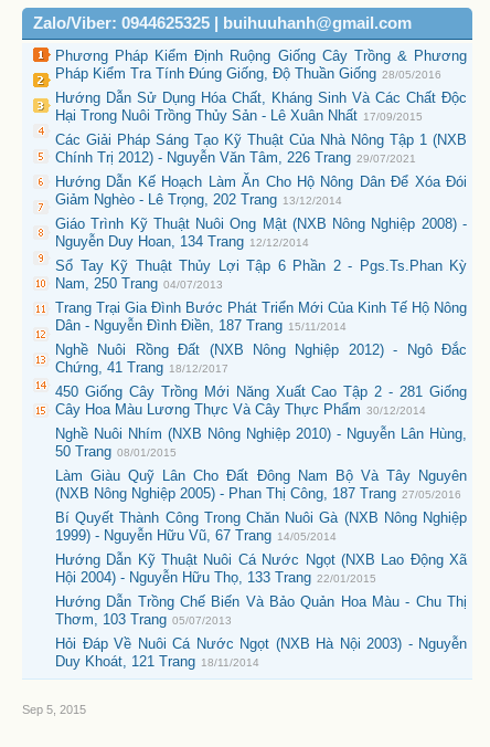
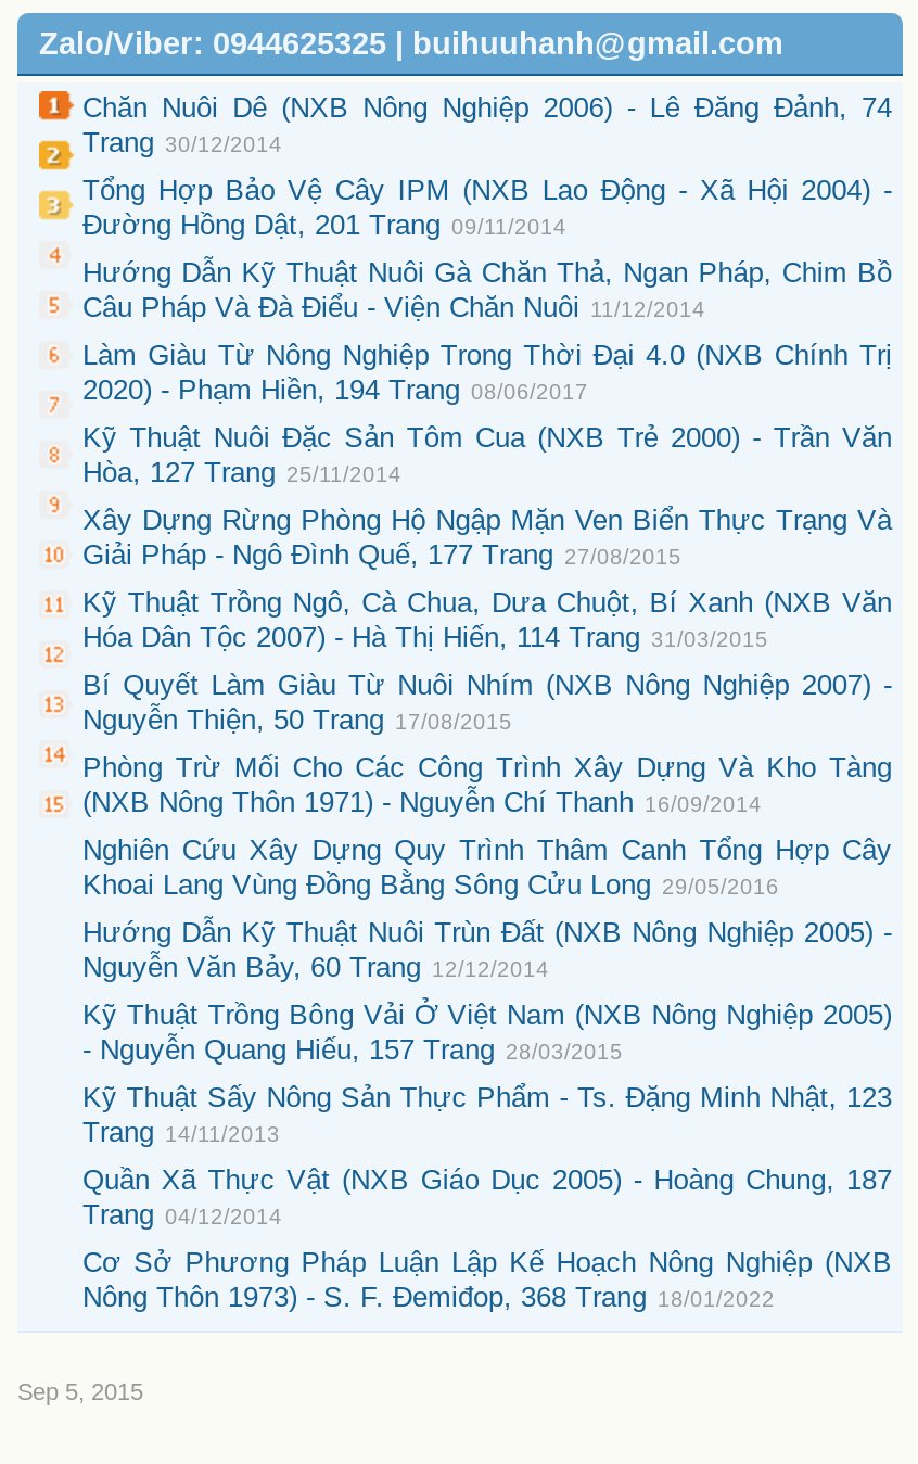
[55,48,467,82] Phương Pháp Kiểm Định Ruộng Giống Cây Trồng & Phương | Pháp Kiểm Tra Tính Đúng Giống, Độ Thuần Giống 28/05/2016 -> [82,91,892,158] Chăn Nuôi Dê (NXB Nông Nghiệp 2006) - Lê Đăng Đảnh, 74 | Trang 30/12/2014
[55,90,467,124] Hướng Dẫn Sử Dụng Hóa Chất, Kháng Sinh Và Các Chất Độc | Hại Trong Nuôi Trồng Thủy Sản - Lê Xuân Nhất 17/09/2015 -> [82,174,892,241] Tổng Hợp Bảo Vệ Cây IPM (NXB Lao Động - Xã Hội 2004) - | Đường Hồng Dật, 201 Trang 09/11/2014
[55,131,467,166] Các Giải Pháp Sáng Tạo Kỹ Thuật Của Nhà Nông Tập 1 (NXB | Chính Trị 2012) - Nguyễn Văn Tâm, 226 Trang 29/07/2021 -> [82,256,892,323] Hướng Dẫn Kỹ Thuật Nuôi Gà Chăn Thả, Ngan Pháp, Chim Bồ | Câu Pháp Và Đà Điểu - Viện Chăn Nuôi 11/12/2014
[55,173,467,208] Hướng Dẫn Kế Hoạch Làm Ăn Cho Hộ Nông Dân Để Xóa Đói | Giảm Nghèo - Lê Trọng, 202 Trang 13/12/2014 -> [82,339,892,406] Làm Giàu Từ Nông Nghiệp Trong Thời Đại 4.0 (NXB Chính Trị | 2020) - Phạm Hiền, 194 Trang 08/06/2017
[55,215,467,250] Giáo Trình Kỹ Thuật Nuôi Ong Mật (NXB Nông Nghiệp 2008) - | Nguyễn Duy Hoan, 134 Trang 12/12/2014 -> [82,421,892,488] Kỹ Thuật Nuôi Đặc Sản Tôm Cua (NXB Trẻ 2000) - Trần Văn | Hòa, 127 Trang 25/11/2014
[55,257,467,292] Sổ Tay Kỹ Thuật Thủy Lợi Tập 6 Phần 2 - Pgs.Ts.Phan Kỳ | Nam, 250 Trang 04/07/2013 -> [82,504,892,571] Xây Dựng Rừng Phòng Hộ Ngập Mặn Ven Biển Thực Trạng Và | Giải Pháp - Ngô Đình Quế, 177 Trang 27/08/2015
[55,299,467,334] Trang Trại Gia Đình Bước Phát Triển Mới Của Kinh Tế Hộ Nông | Dân - Nguyễn Đình Điền, 187 Trang 15/11/2014 -> [82,586,892,653] Kỹ Thuật Trồng Ngô, Cà Chua, Dưa Chuột, Bí Xanh (NXB Văn | Hóa Dân Tộc 2007) - Hà Thị Hiến, 114 Trang 31/03/2015
[55,341,467,376] Nghề Nuôi Rồng Đất (NXB Nông Nghiệp 2012) - Ngô Đắc | Chứng, 41 Trang 18/12/2017 -> [82,669,892,736] Bí Quyết Làm Giàu Từ Nuôi Nhím (NXB Nông Nghiệp 2007) - | Nguyễn Thiện, 50 Trang 17/08/2015
[55,383,467,418] 450 Giống Cây Trồng Mới Năng Xuất Cao Tập 2 - 281 Giống | Cây Hoa Màu Lương Thực Và Cây Thực Phẩm 30/12/2014 -> [82,751,892,818] Phòng Trừ Mối Cho Các Công Trình Xây Dựng Và Kho Tàng | (NXB Nông Thôn 1971) - Nguyễn Chí Thanh 16/09/2014
[55,425,467,460] Nghề Nuôi Nhím (NXB Nông Nghiệp 2010) - Nguyễn Lân Hùng, | 50 Trang 08/01/2015 -> [82,833,892,901] Nghiên Cứu Xây Dựng Quy Trình Thâm Canh Tổng Hợp Cây | Khoai Lang Vùng Đồng Bằng Sông Cửu Long 29/05/2016
[55,467,467,502] Làm Giàu Quỹ Lân Cho Đất Đông Nam Bộ Và Tây Nguyên | (NXB Nông Nghiệp 2005) - Phan Thị Công, 187 Trang 27/05/2016 -> [82,916,892,983] Hướng Dẫn Kỹ Thuật Nuôi Trùn Đất (NXB Nông Nghiệp 2005) - | Nguyễn Văn Bảy, 60 Trang 12/12/2014
[55,509,467,544] Bí Quyết Thành Công Trong Chăn Nuôi Gà (NXB Nông Nghiệp | 1999) - Nguyễn Hữu Vũ, 67 Trang 14/05/2014 -> [82,998,892,1066] Kỹ Thuật Trồng Bông Vải Ở Việt Nam (NXB Nông Nghiệp 2005) | - Nguyễn Quang Hiếu, 157 Trang 28/03/2015
[55,551,467,586] Hướng Dẫn Kỹ Thuật Nuôi Cá Nước Ngọt (NXB Lao Động Xã | Hội 2004) - Nguyễn Hữu Thọ, 133 Trang 22/01/2015 -> [82,1081,892,1148] Kỹ Thuật Sấy Nông Sản Thực Phẩm - Ts. Đặng Minh Nhật, 123 | Trang 14/11/2013
[55,593,467,628] Hướng Dẫn Trồng Chế Biến Và Bảo Quản Hoa Màu - Chu Thị | Thơm, 103 Trang 05/07/2013 -> [82,1163,892,1231] Quần Xã Thực Vật (NXB Giáo Dục 2005) - Hoàng Chung, 187 | Trang 04/12/2014
[55,635,467,670] Hỏi Đáp Về Nuôi Cá Nước Ngọt (NXB Hà Nội 2003) - Nguyễn | Duy Khoát, 121 Trang 18/11/2014 -> [82,1246,892,1313] Cơ Sở Phương Pháp Luận Lập Kế Hoạch Nông Nghiệp (NXB | Nông Thôn 1973) - S. F. Đemiđop, 368 Trang 18/01/2022

